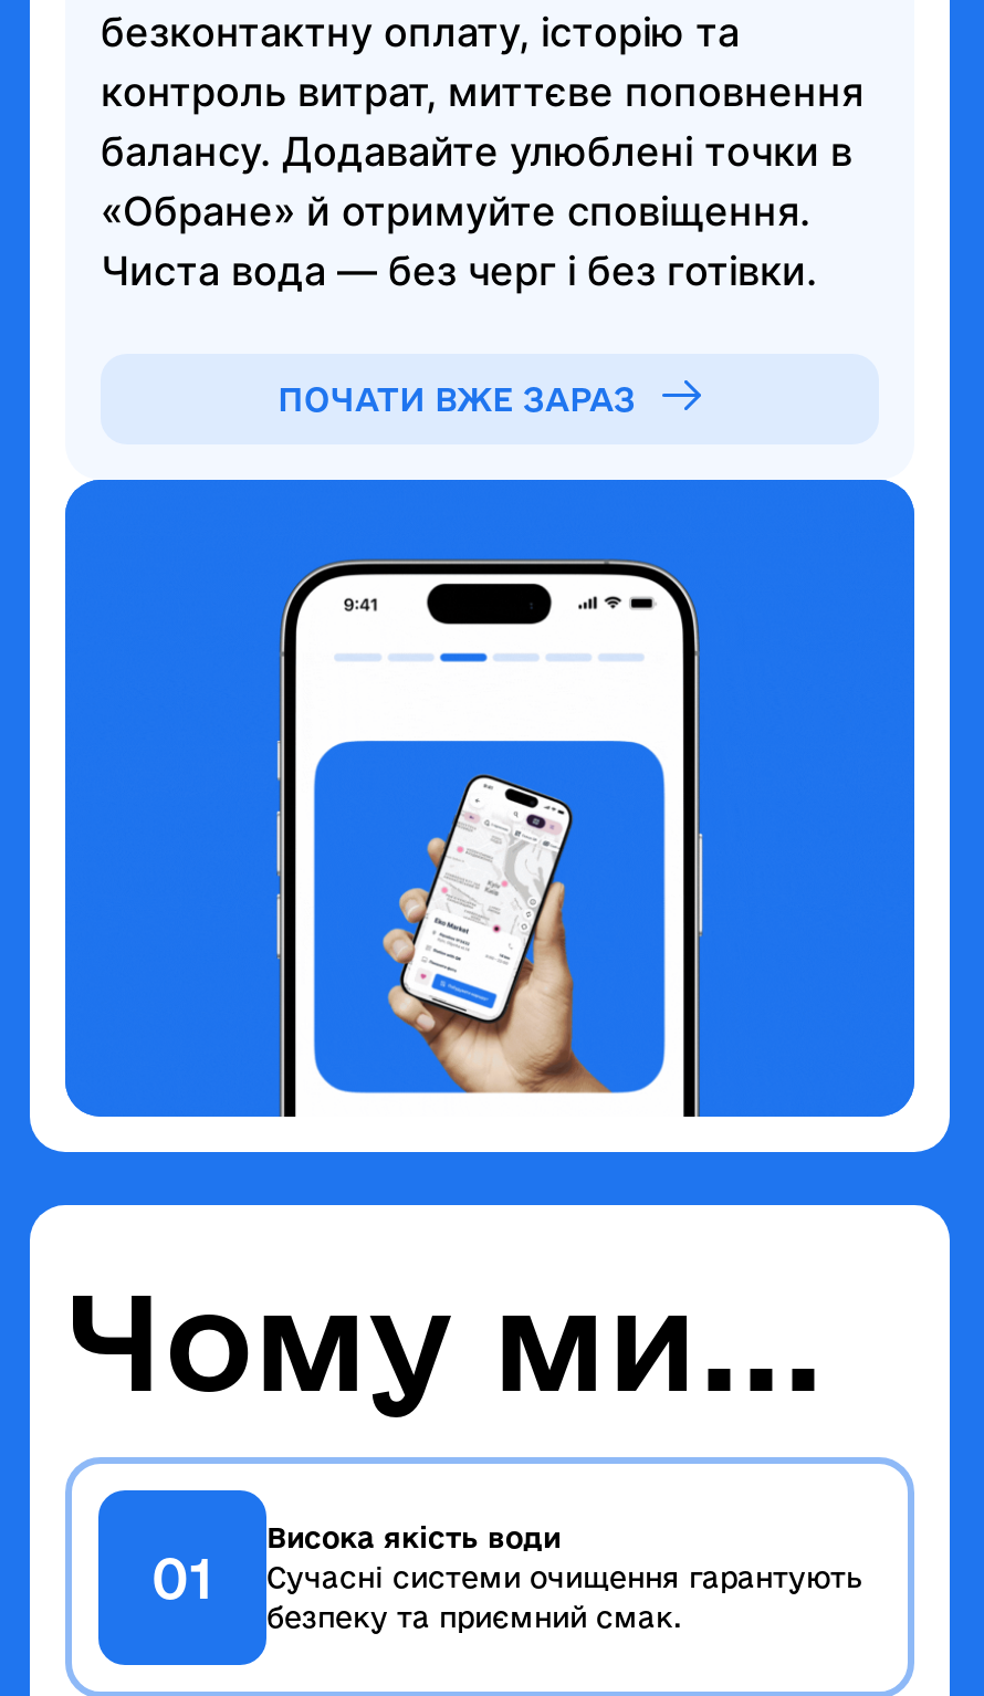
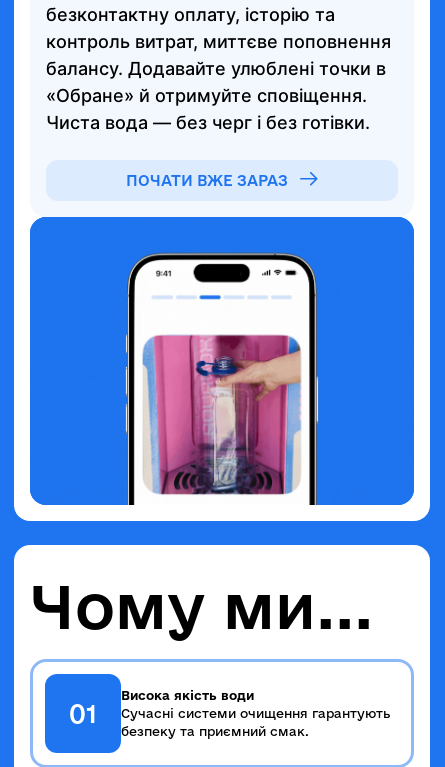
[313,739,667,1095] [image] -> [142,334,302,495] [image]

